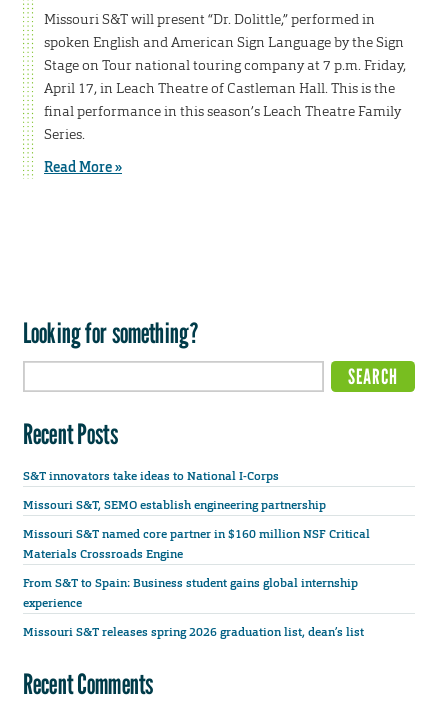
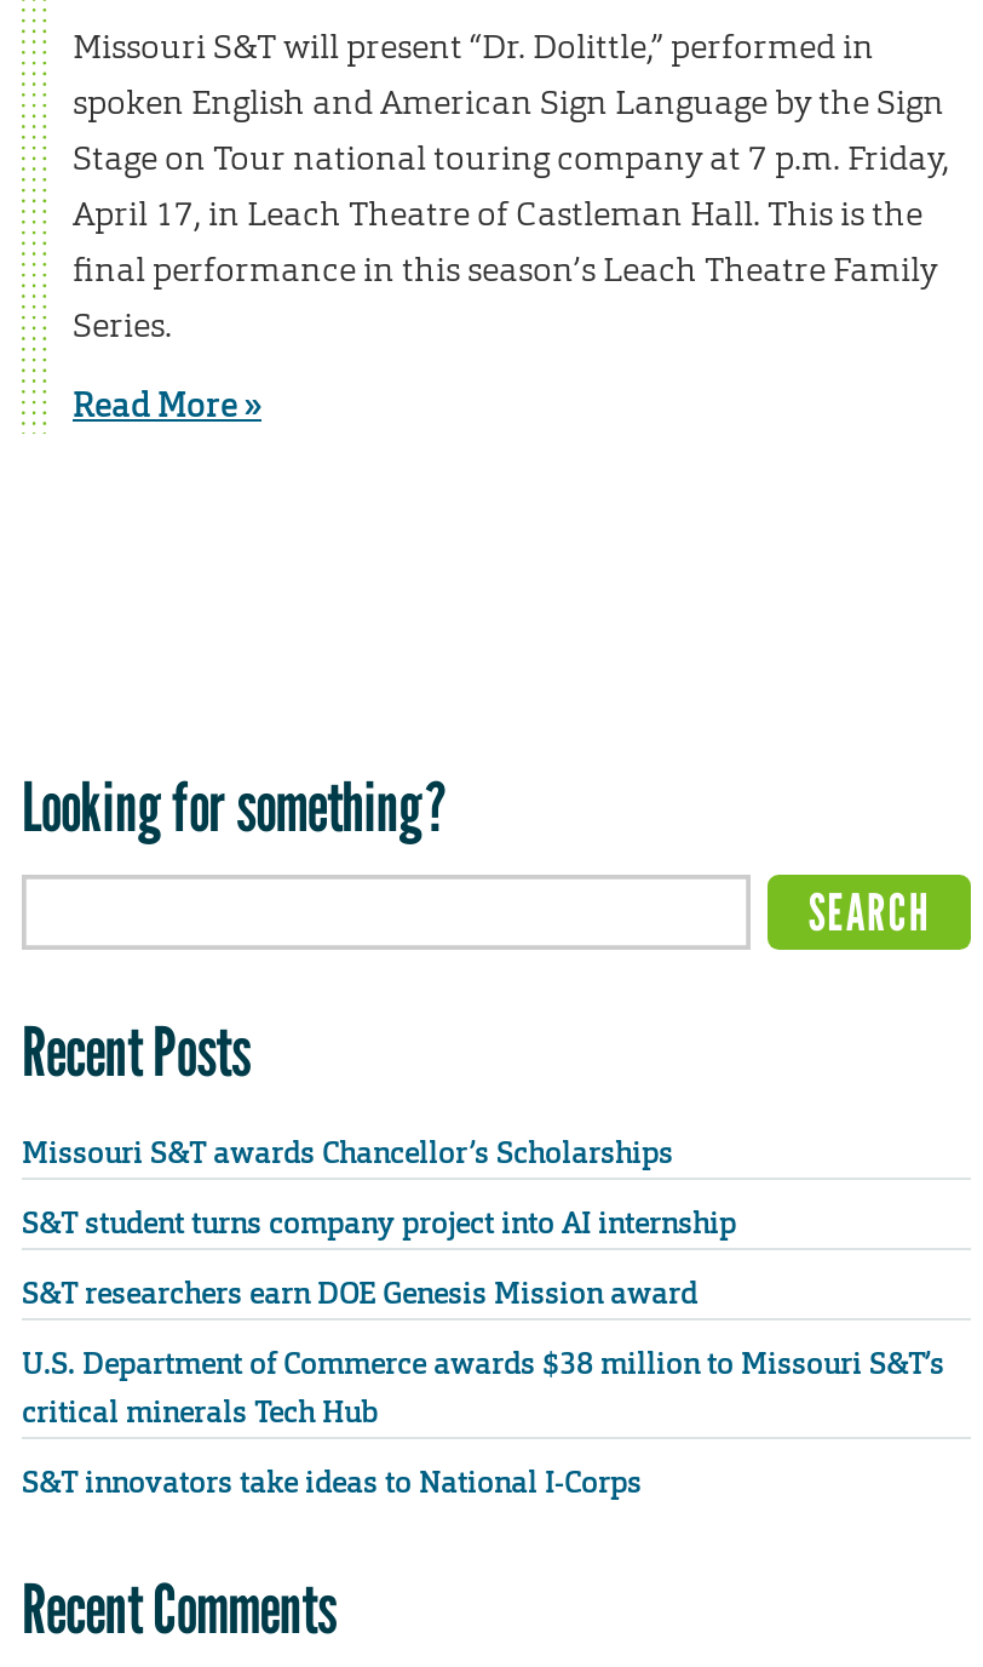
none -> [22,1133,944,1432] Missouri S&T awards Chancellor’s Scholarships | S&T student turns company project into AI internship | S&T researchers earn DOE Genesis Mission award | U.S. Department of Commerce awards $38 million to Missouri S&T’s | critical minerals Tech Hub
moved [23,468,279,484] -> [22,1464,642,1502]: S&T innovators take ideas to National I-Corps
[23,497,370,640] Missouri S&T, SEMO establish engineering partnership | Missouri S&T named core partner in $160 million NSF Critical | Materials Crossroads Engine | From S&T to Spain: Business student gains global internship | experience | Missouri S&T releases spring 2026 graduation list, dean’s list -> none

